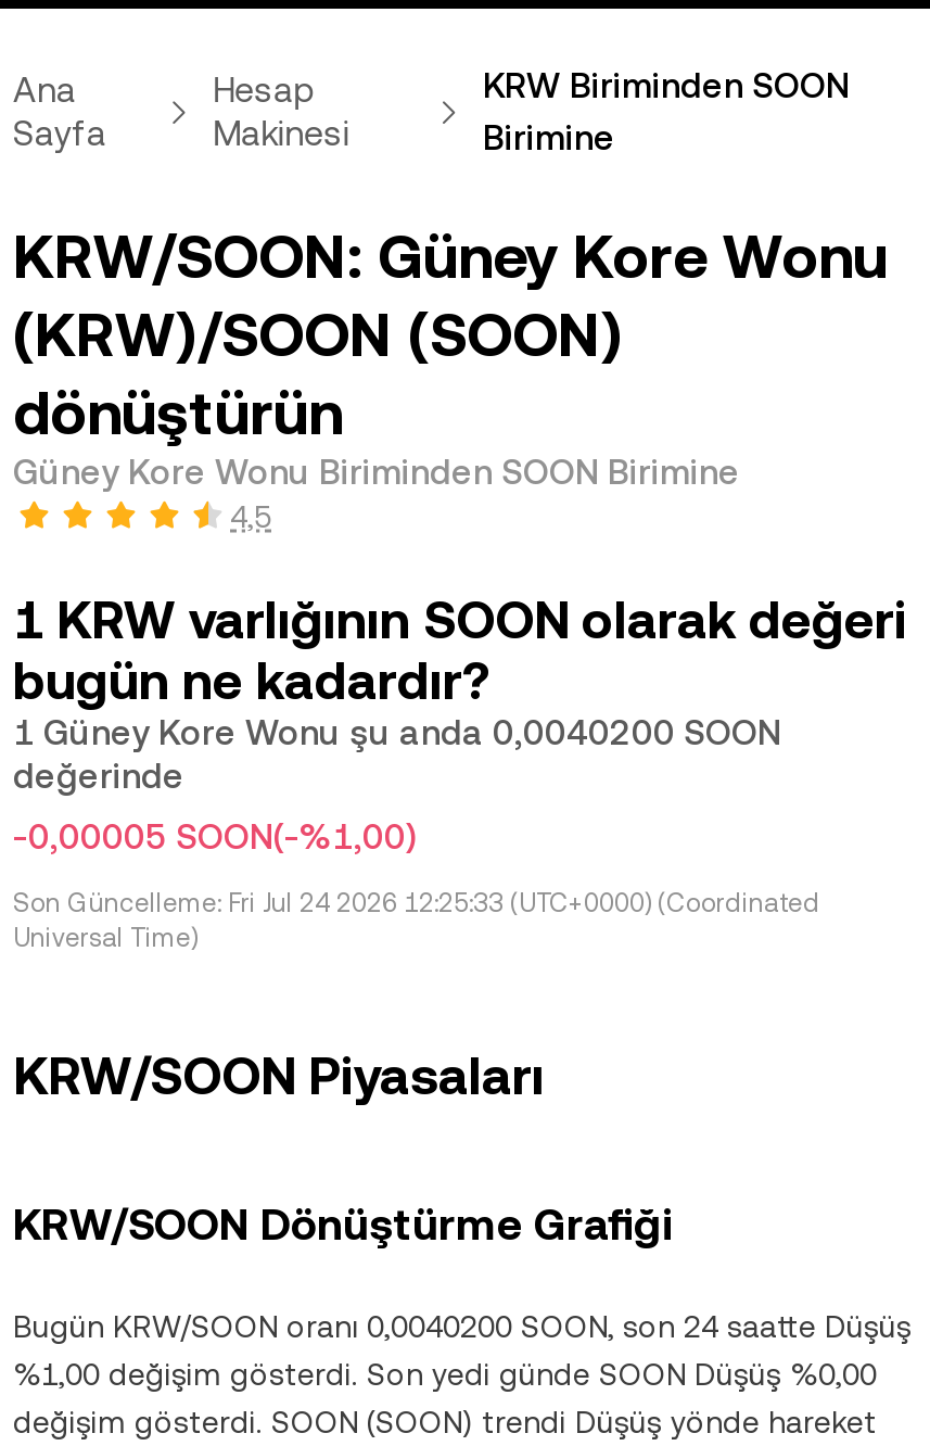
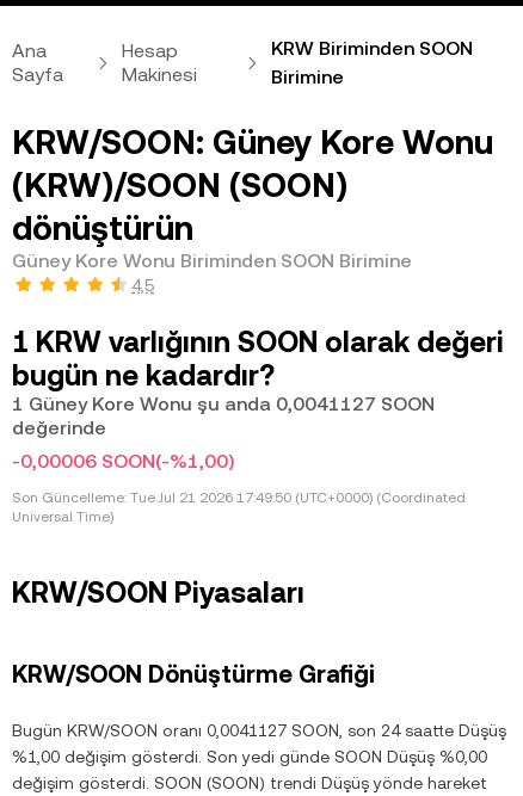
[13,712,781,753] 1 Güney Kore Wonu şu anda 0,0040200 SOON -> [12,393,435,415] 1 Güney Kore Wonu şu anda 0,0041127 SOON
[13,816,417,858] -0,00005 SOON(-%1,00) -> [12,450,234,473] -0,00006 SOON(-%1,00)
[13,888,820,918] Son Güncelleme: Fri Jul 24 2026 12:25:33 (UTC+0000) (Coordinated -> [12,489,466,506] Son Güncelleme: Tue Jul 21 2026 17:49:50 (UTC+0000) (Coordinated
[13,1309,912,1344] Bugün KRW/SOON oranı 0,0040200 SOON, son 24 saatte Düşüş -> [12,721,506,740] Bugün KRW/SOON oranı 0,0041127 SOON, son 24 saatte Düşüş

